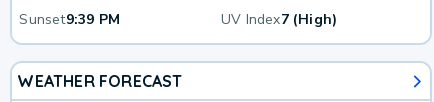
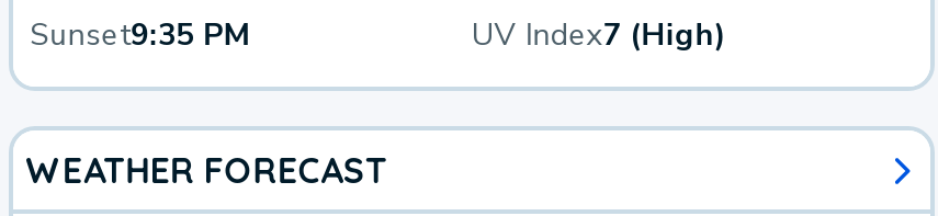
[19,10,120,29] Sunset9:39 PM -> [29,14,250,56] Sunset9:35 PM

